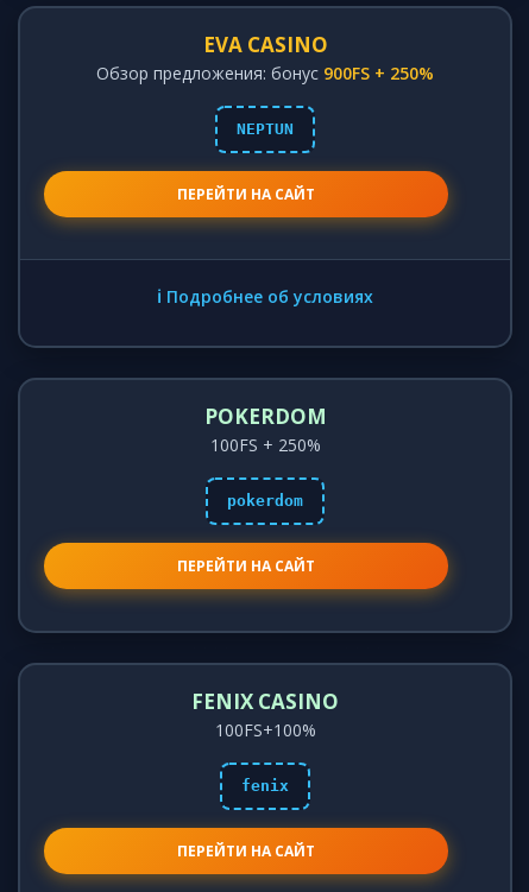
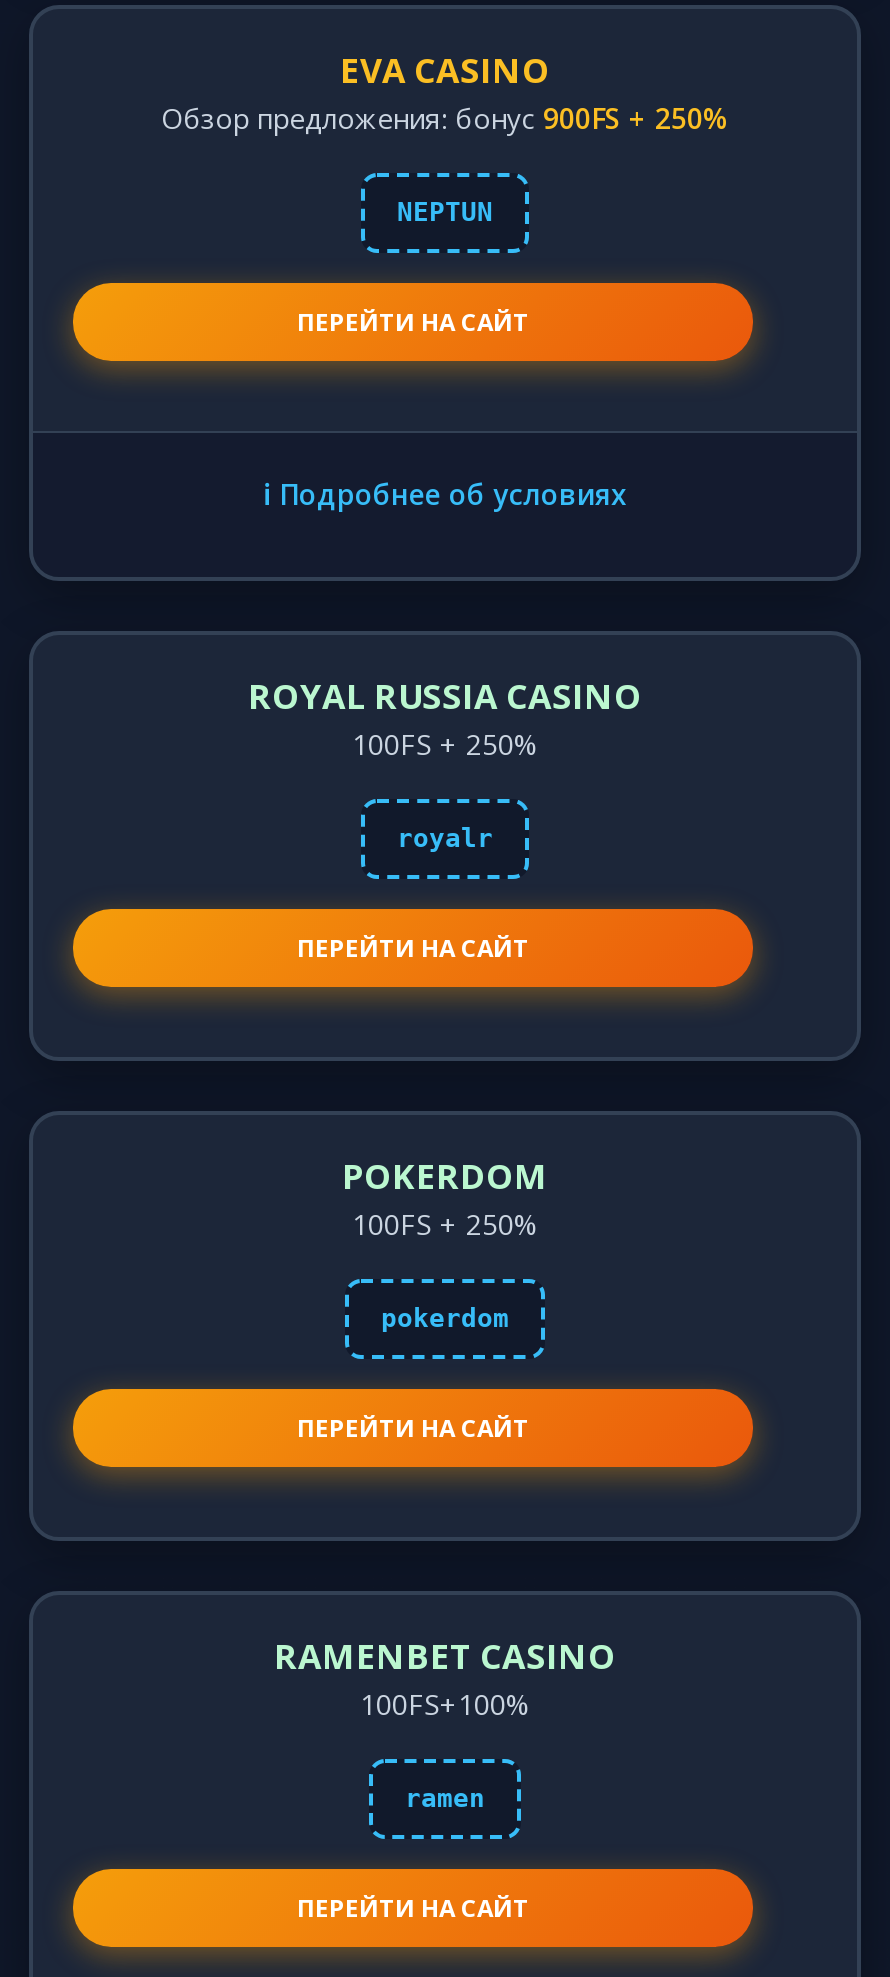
none -> [248,673,642,965] ROYAL RUSSIA CASINO | 100FS + 250% | royalr | ПЕРЕЙТИ НА САЙТ
[191,688,339,715] FENIX CASINO -> [274,1633,616,1679] RAMENBET CASINO
[241,777,289,795] fenix -> [405,1783,485,1813] ramen

